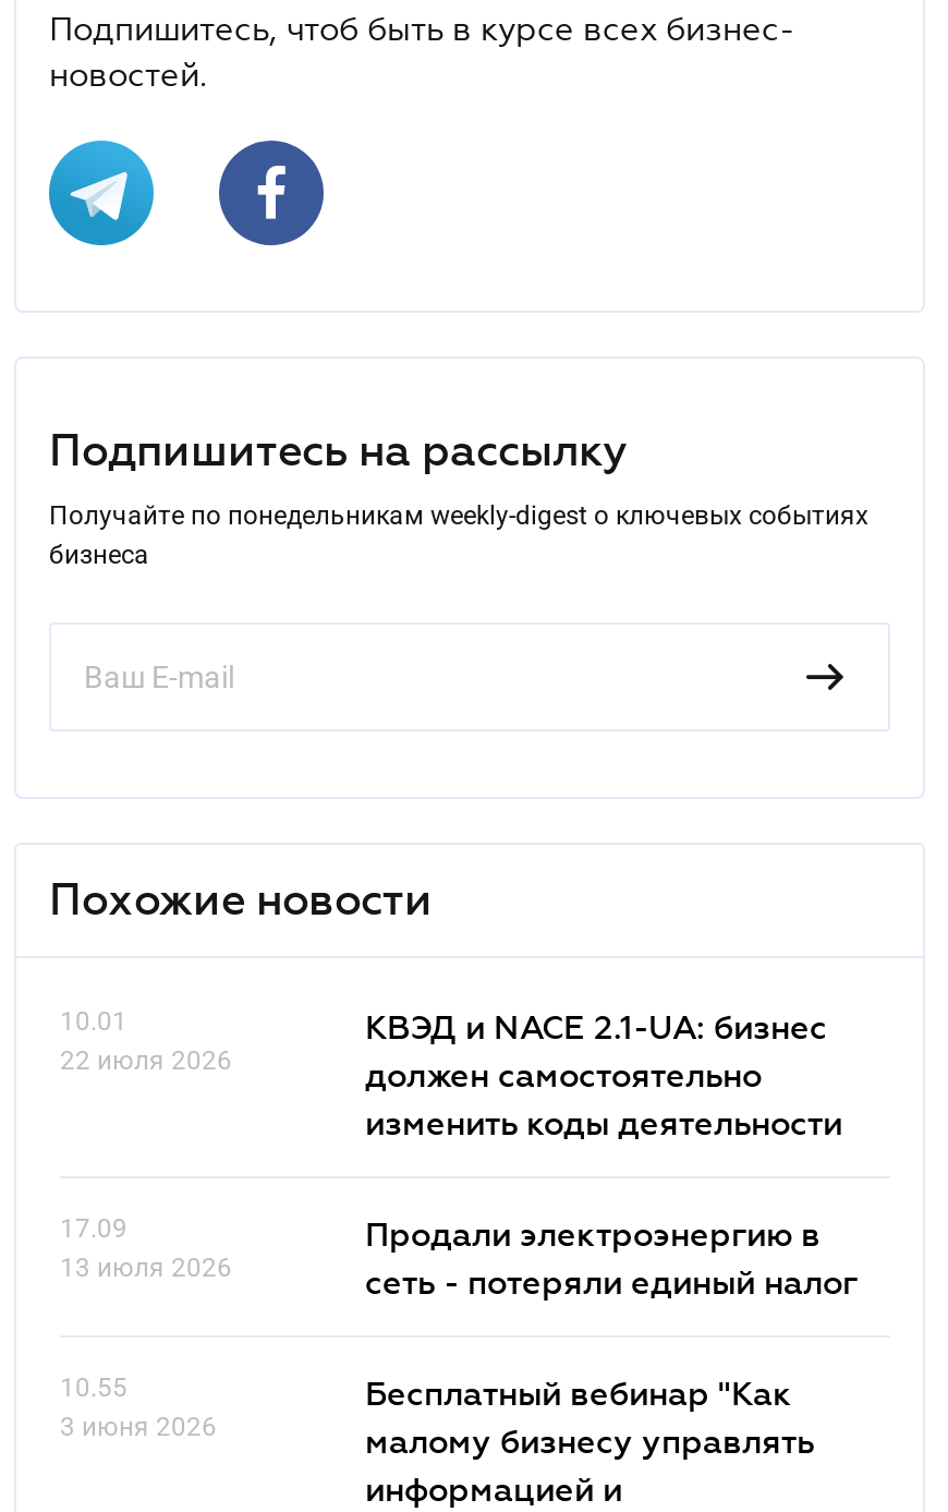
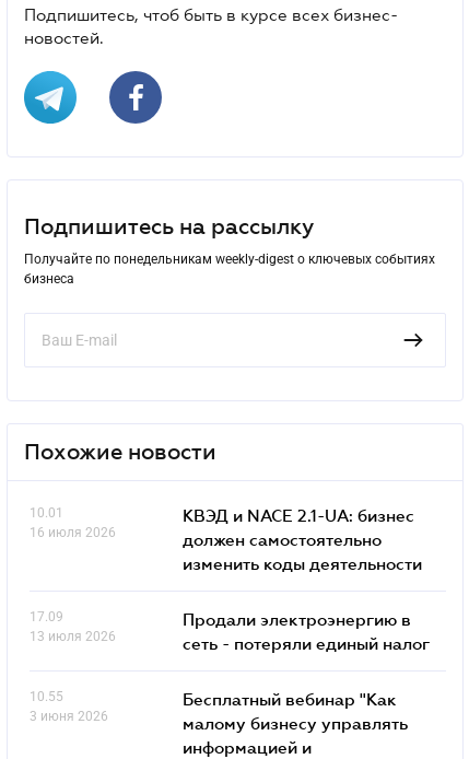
[60,1045,232,1075] 22 июля 2026 -> [30,525,116,540] 16 июля 2026

